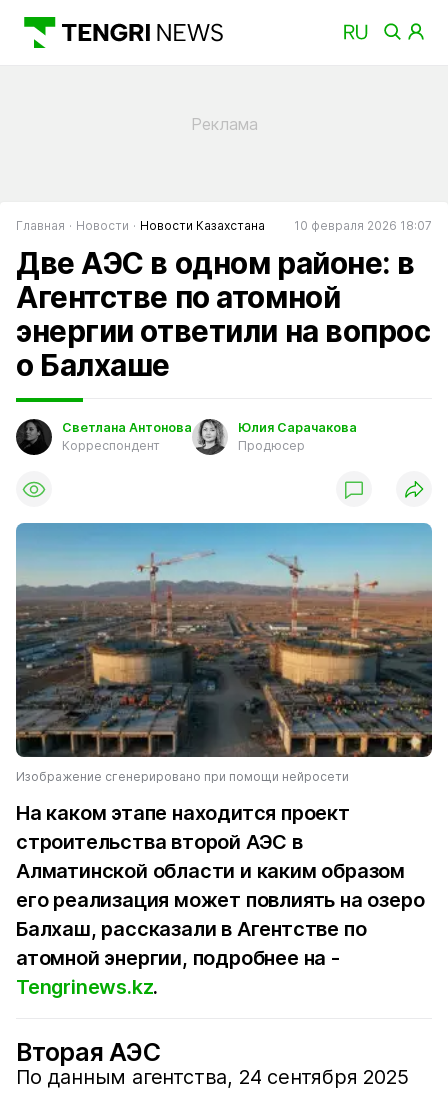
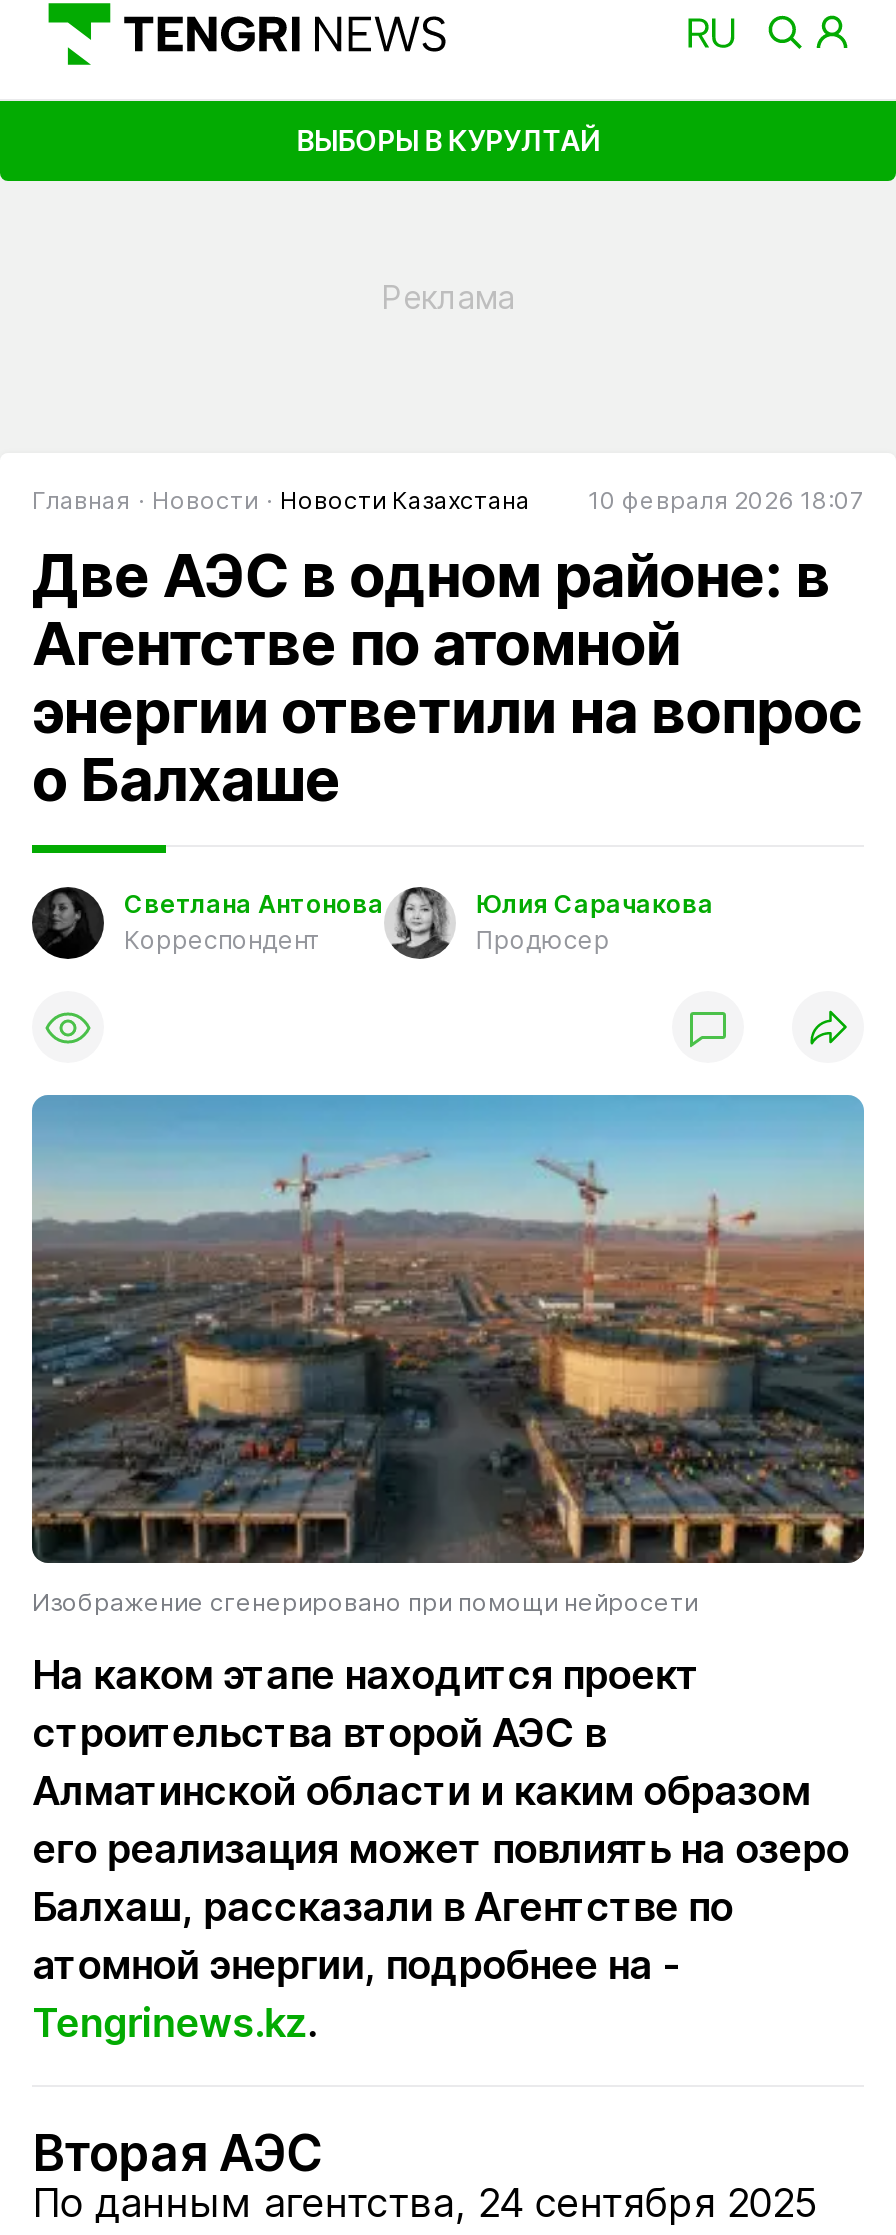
none -> [296,122,600,156] ВЫБОРЫ В КУРУЛТАЙ

